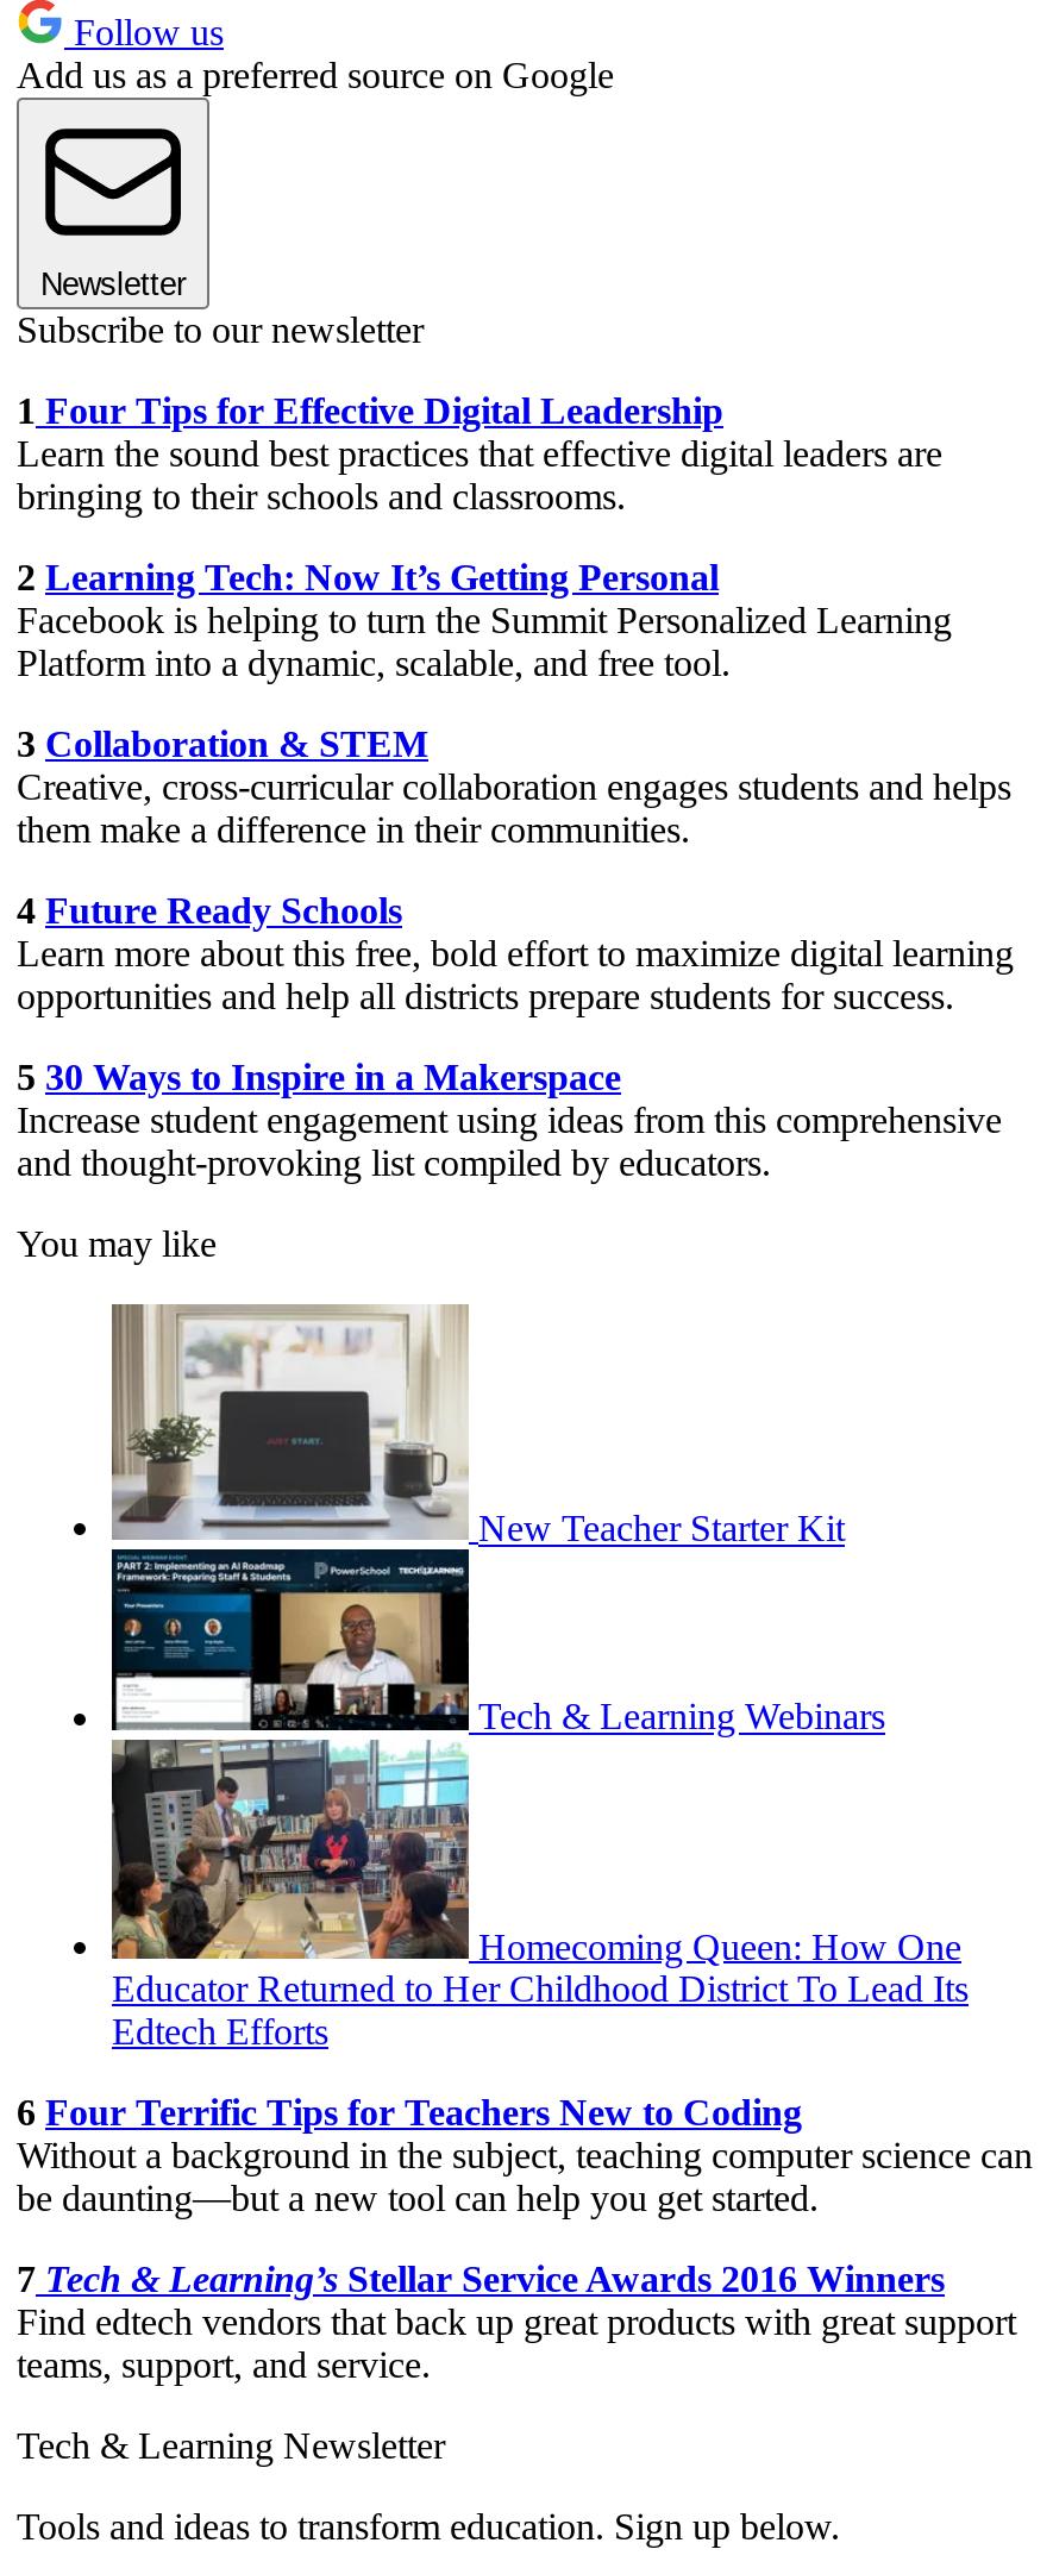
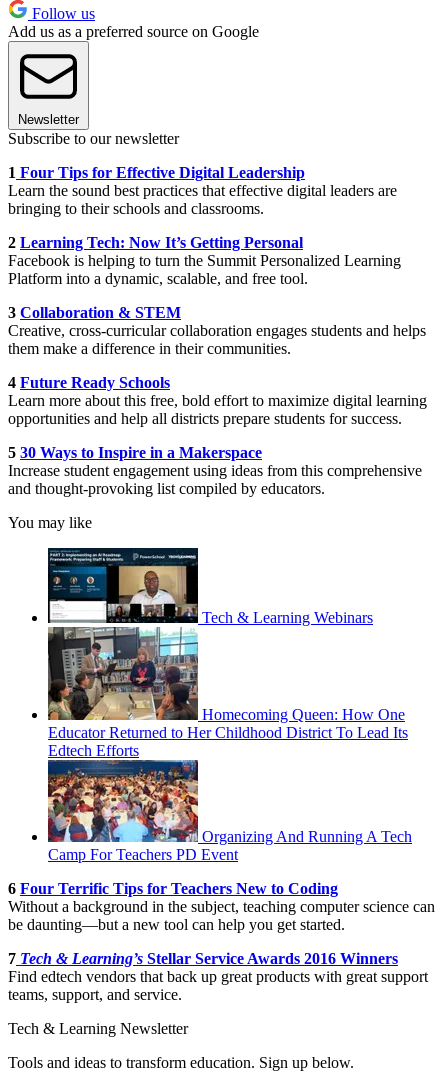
[109,1304,845,1552] [image] | New Teacher Starter Kit -> none
moved [112,1696,969,2052] -> [48,608,408,758]: Tech & Learning Webinars | Homecoming Queen: How One | Educator Returned to Her Childhood District To Lead Its | Edtech Efforts
none -> [47,759,412,862] [image] | Organizing And Running A Tech | Camp For Teachers PD Event

